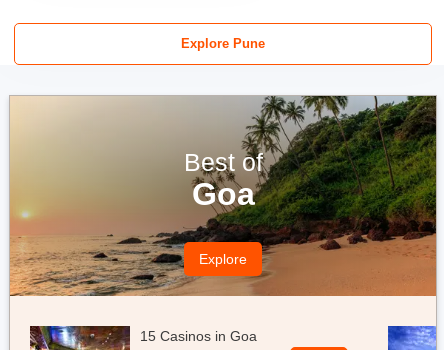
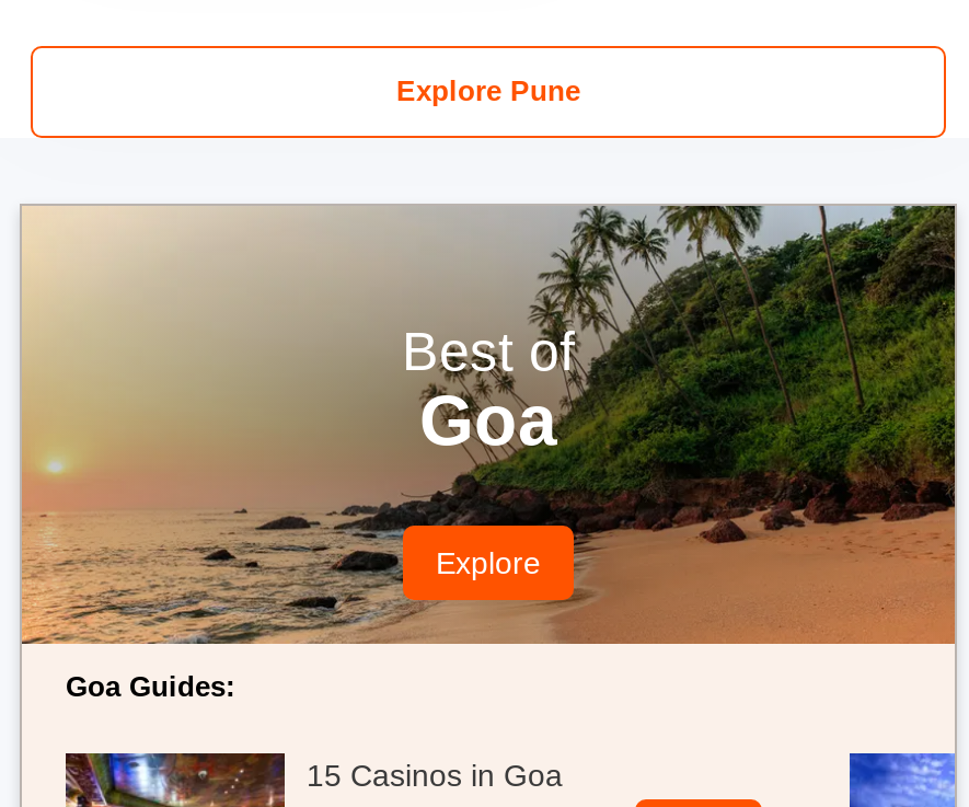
none -> [66,671,234,704] Goa Guides:

